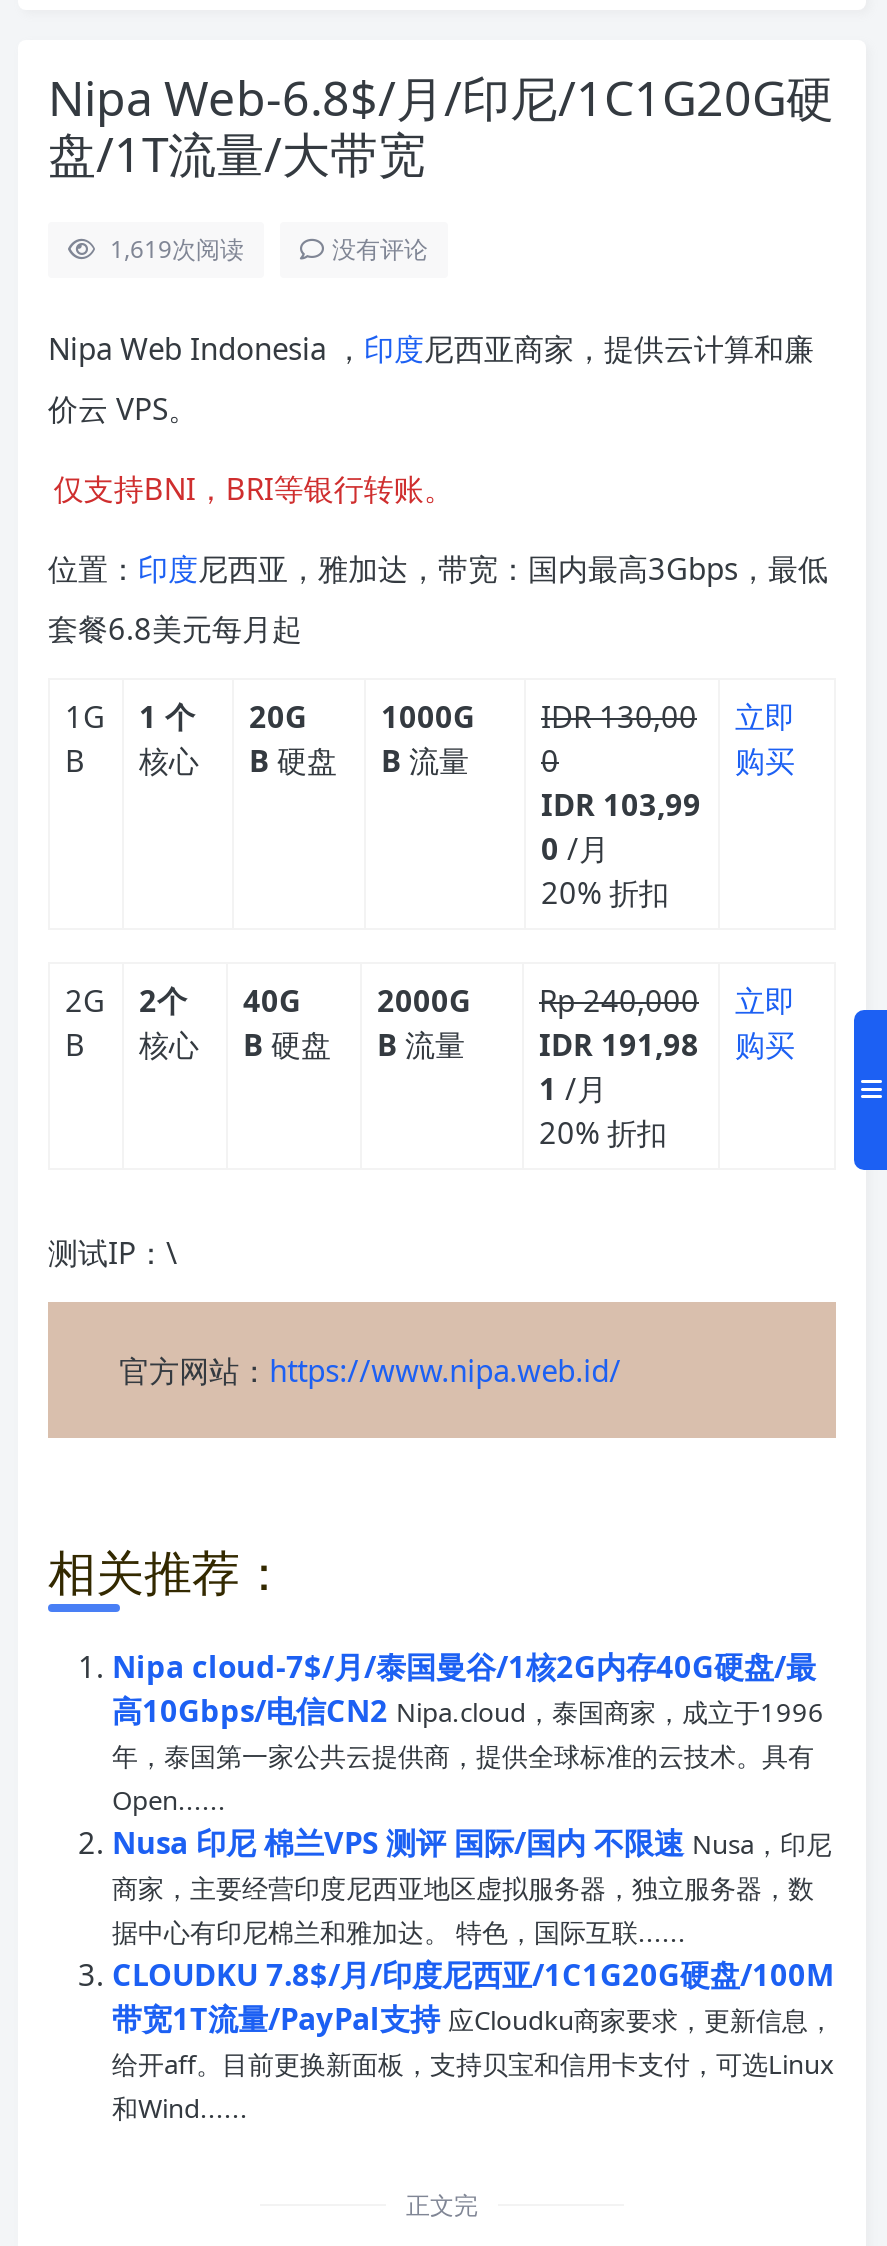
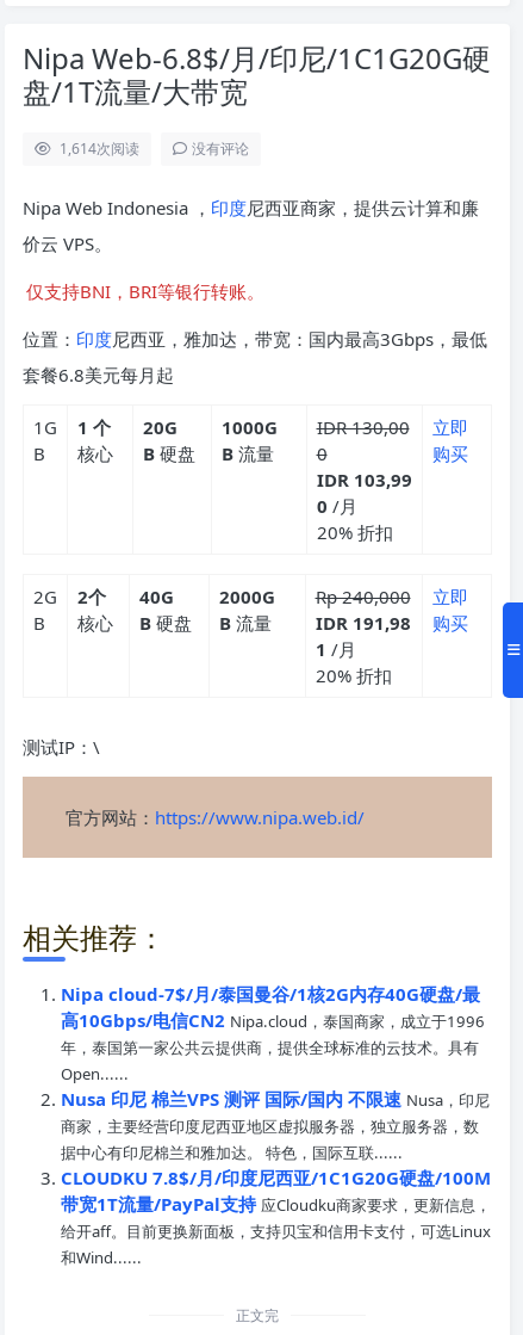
[110,232,244,266] 1,619次阅读 -> [60,138,139,159] 1,614次阅读

